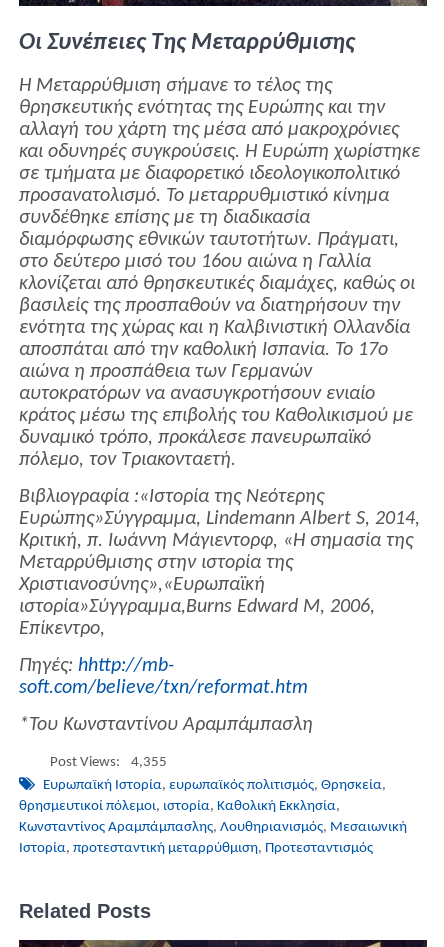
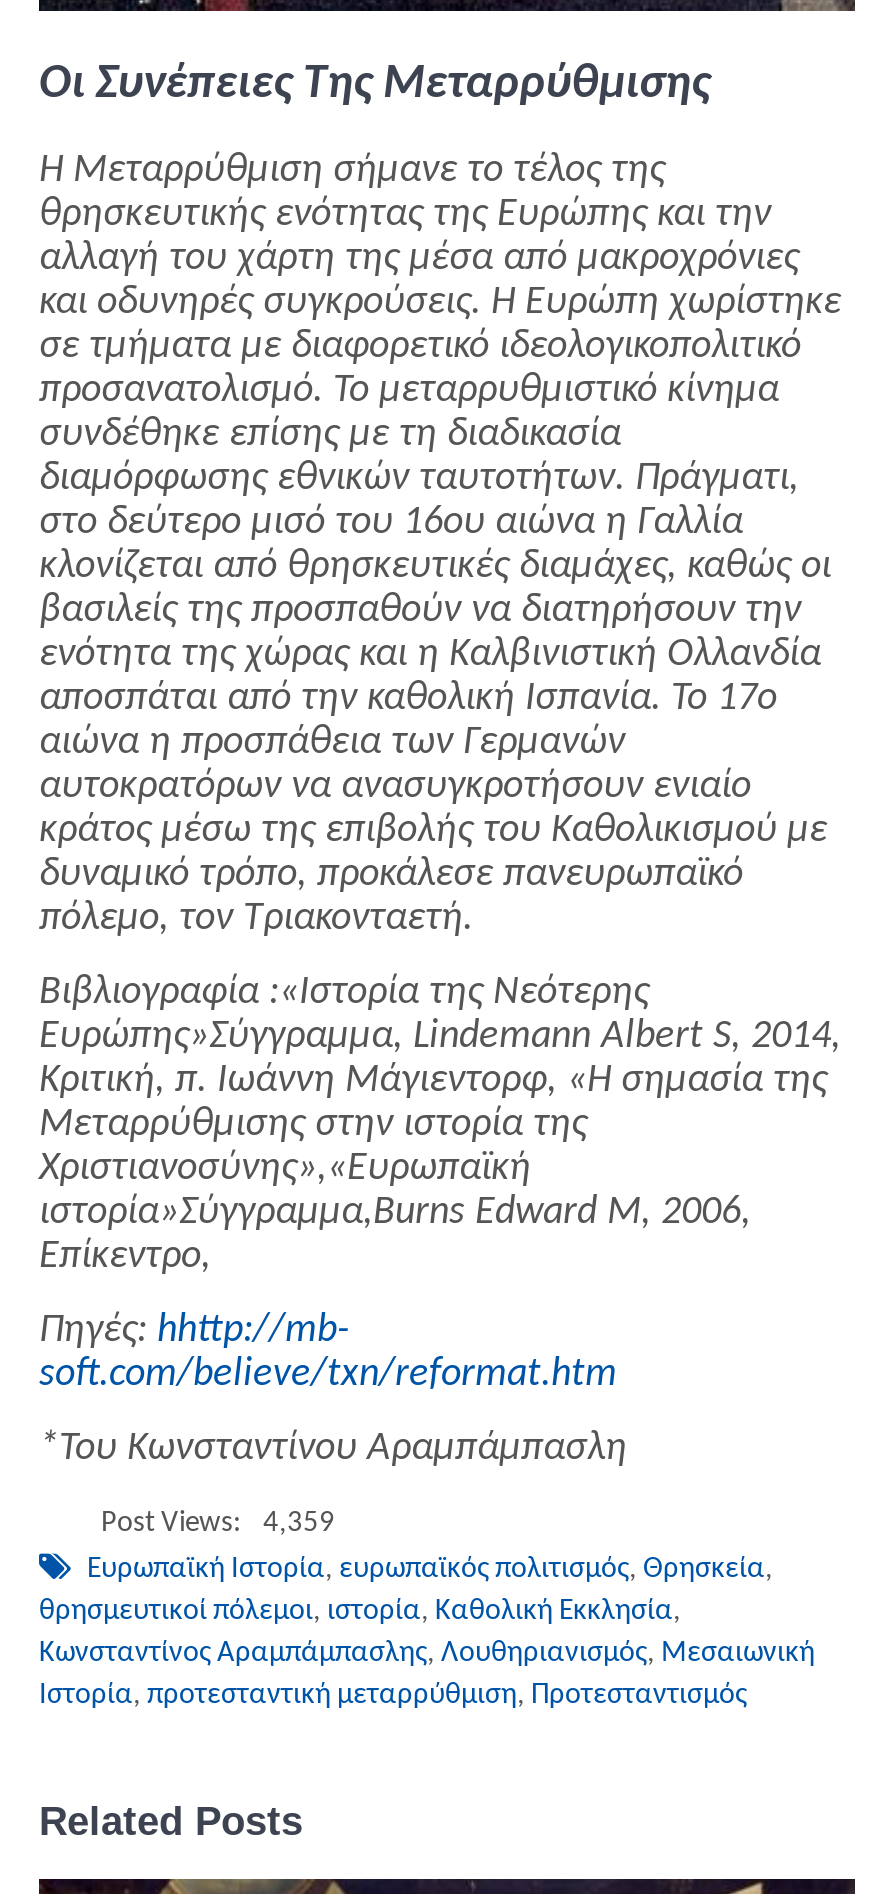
[50,755,167,770] Post Views: 4,355 -> [101,1510,335,1540] Post Views: 4,359

